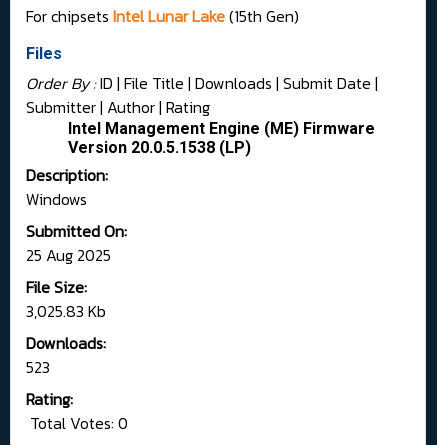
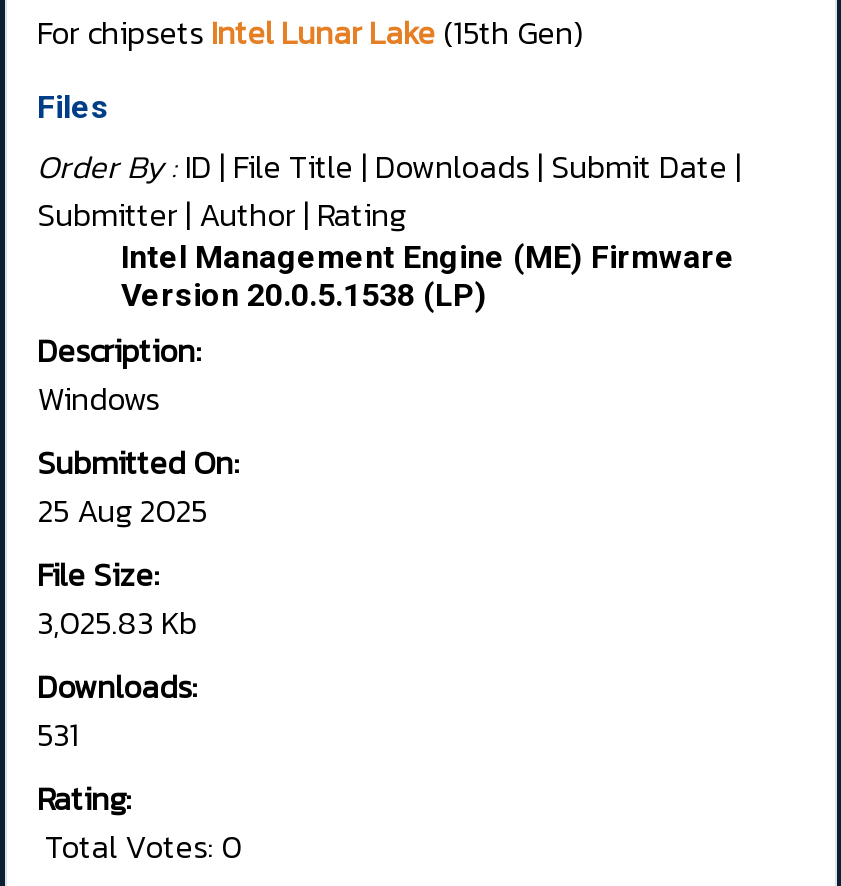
[26,355,50,379] 523 -> [37,711,79,759] 531

